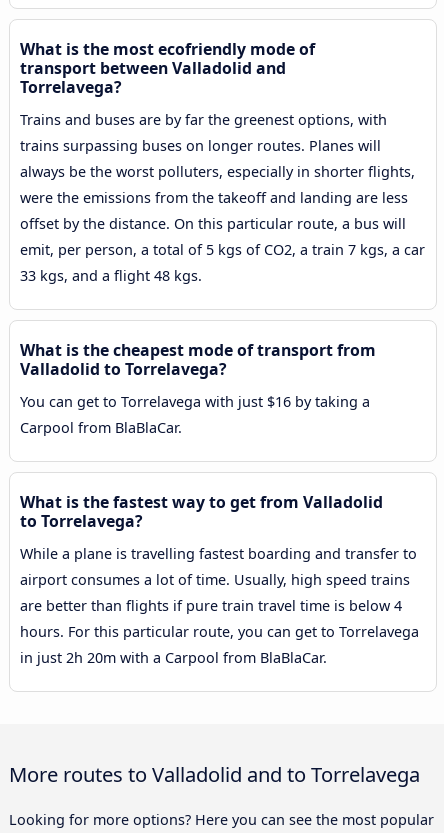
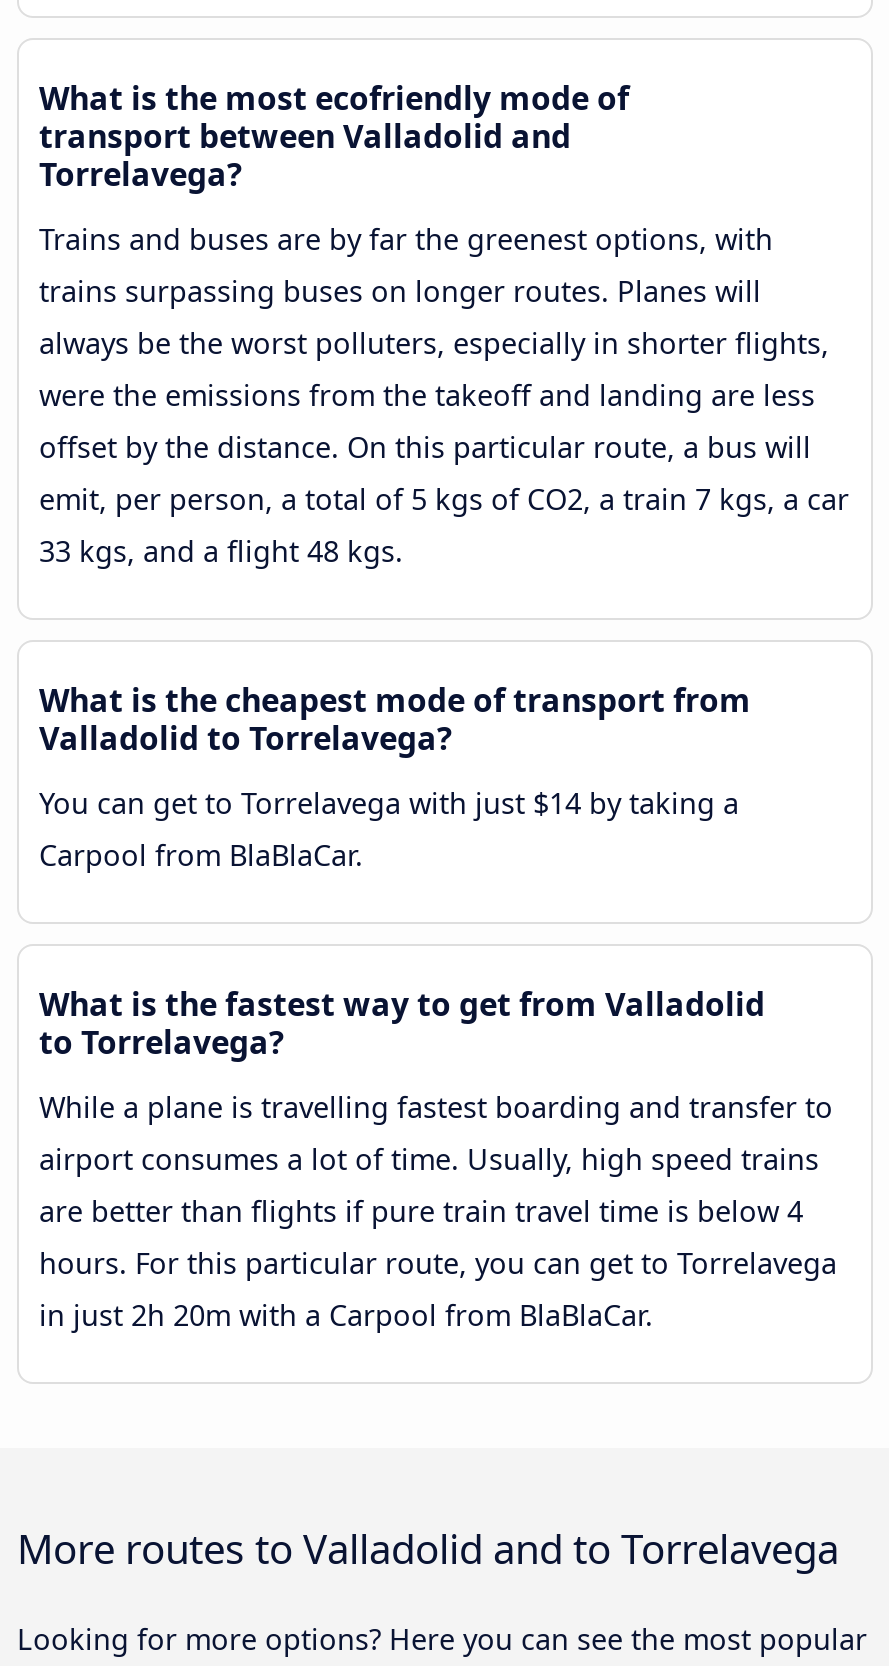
[20,392,370,411] You can get to Torrelavega with just $16 by taking a -> [39,784,739,822] You can get to Torrelavega with just $14 by taking a

